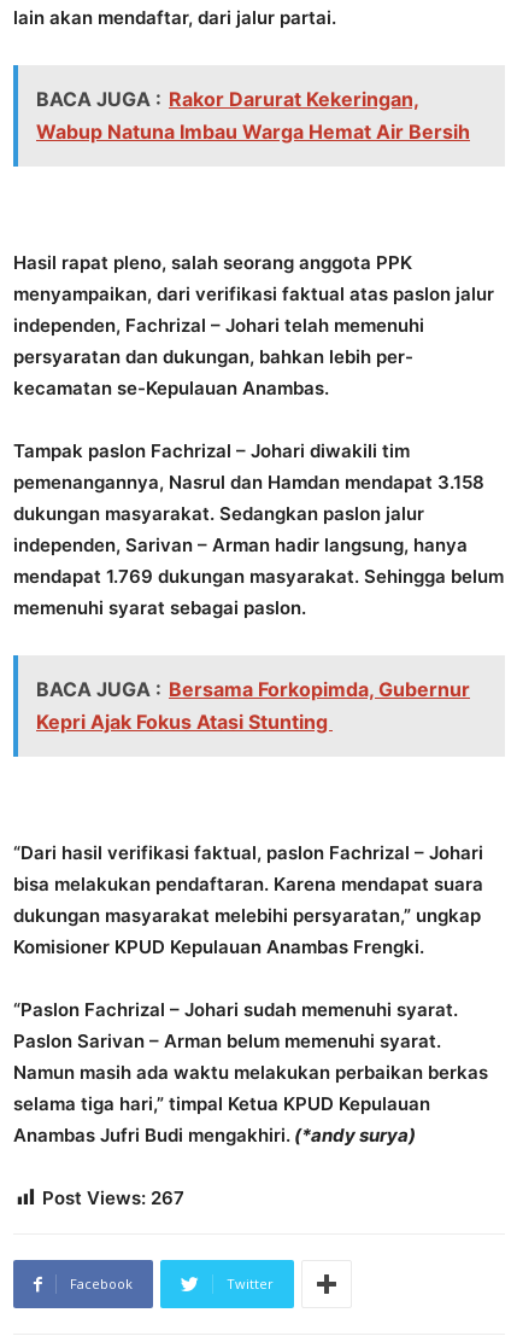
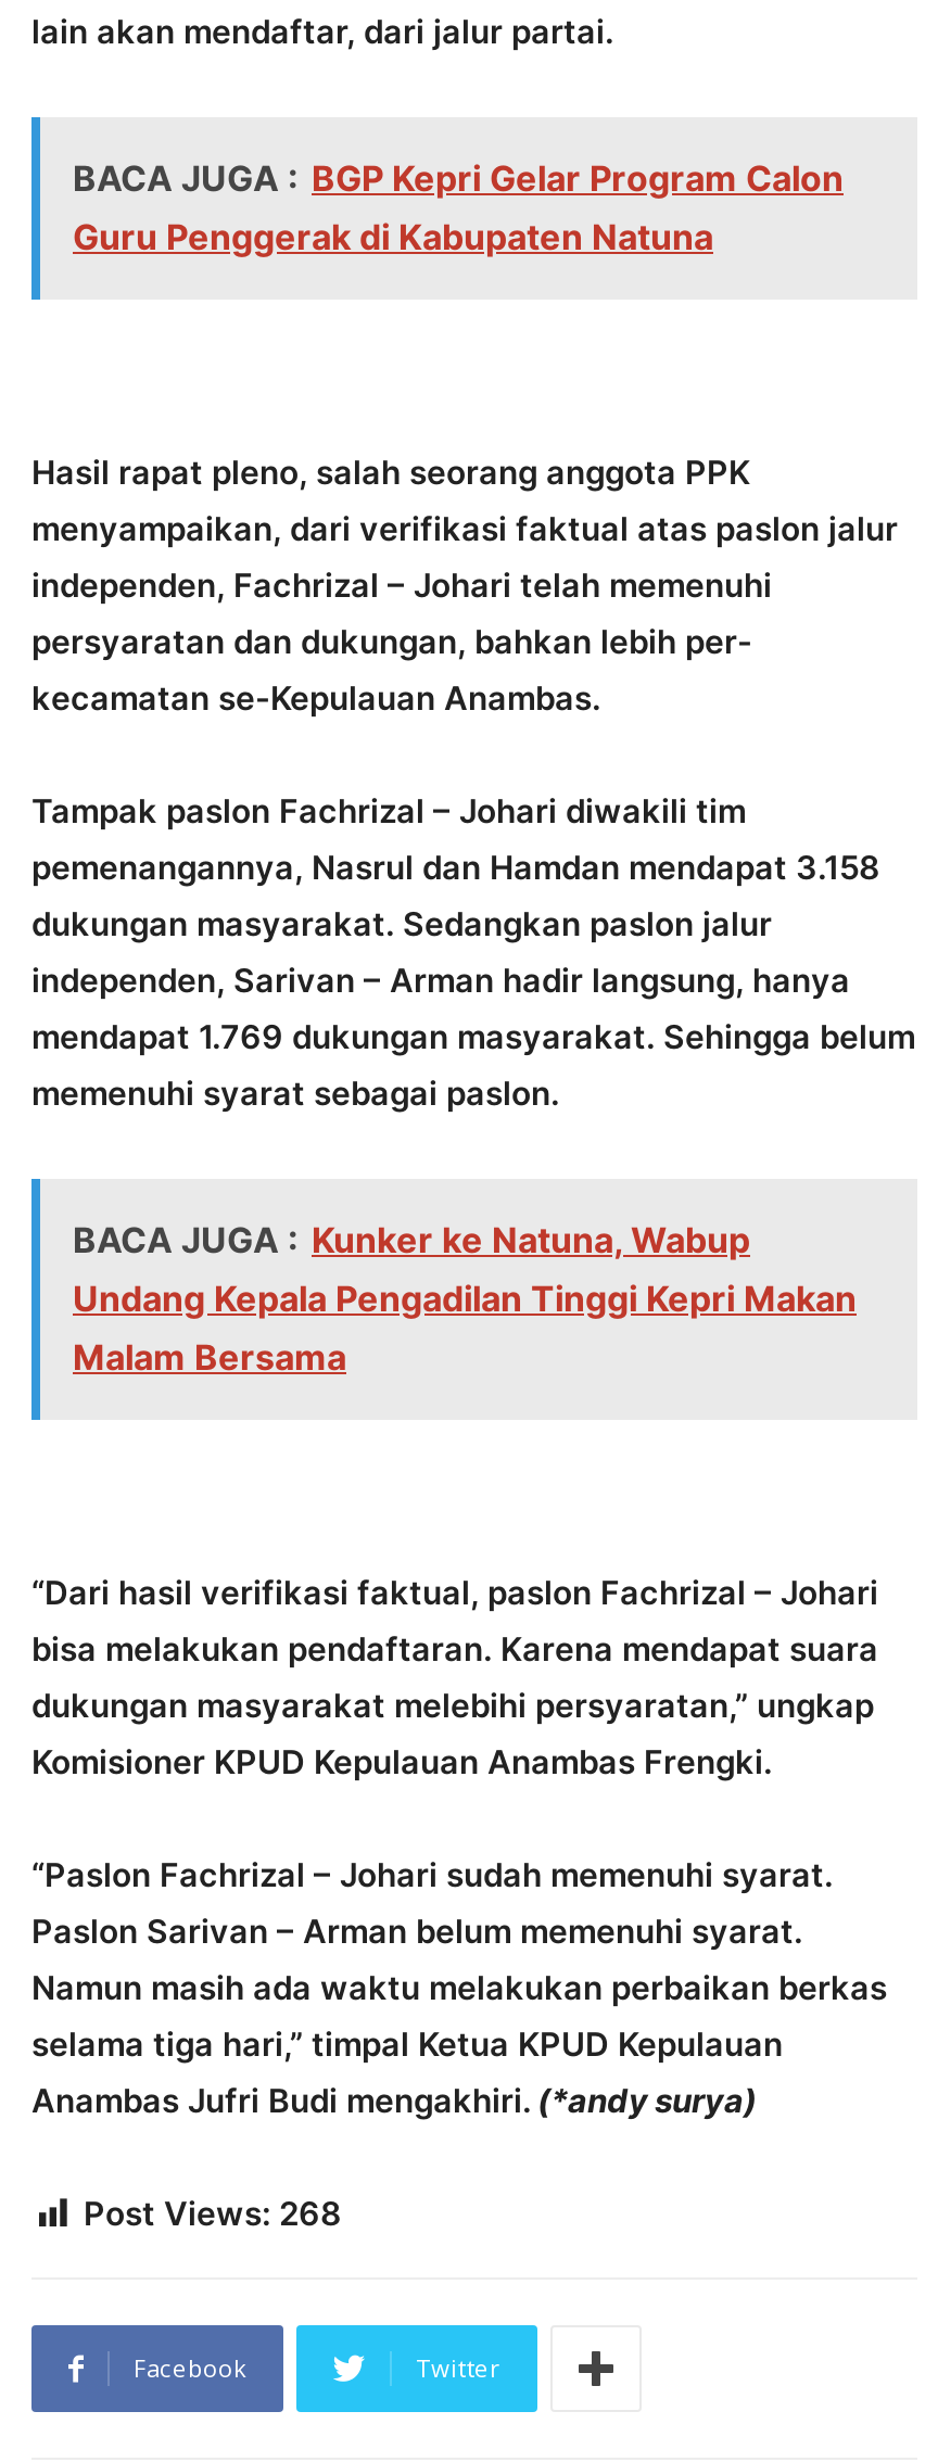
[36,87,470,144] BACA JUGA : Rakor Darurat Kekeringan, | Wabup Natuna Imbau Warga Hemat Air Bersih -> [73,156,844,258] BACA JUGA : BGP Kepri Gelar Program Calon | Guru Penggerak di Kabupaten Natuna
[36,677,470,734] BACA JUGA : Bersama Forkopimda, Gubernur | Kepri Ajak Fokus Atasi Stunting -> [73,1218,857,1379] BACA JUGA : Kunker ke Natuna, Wabup | Undang Kepala Pengadilan Tinggi Kepri Makan | Malam Bersama
[42,1186,184,1209] Post Views: 267 -> [84,2193,342,2234] Post Views: 268

